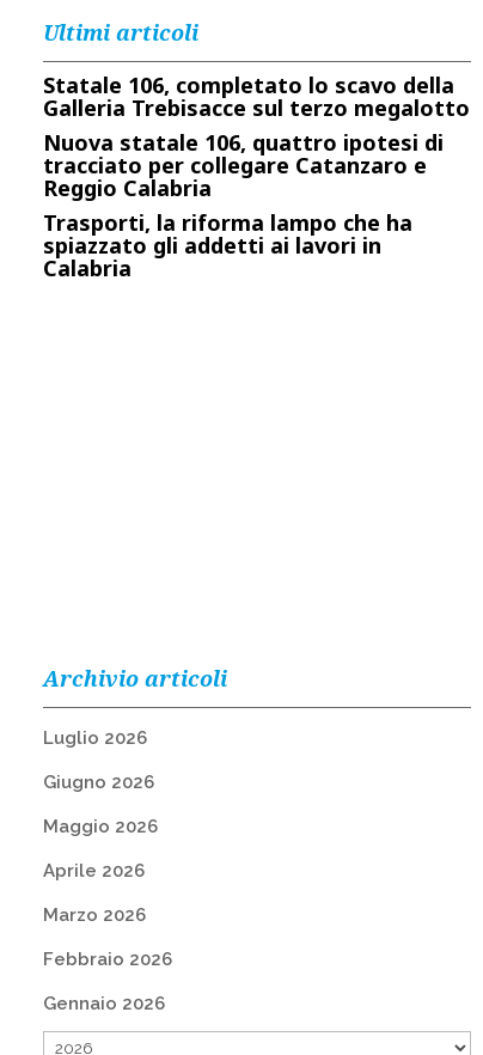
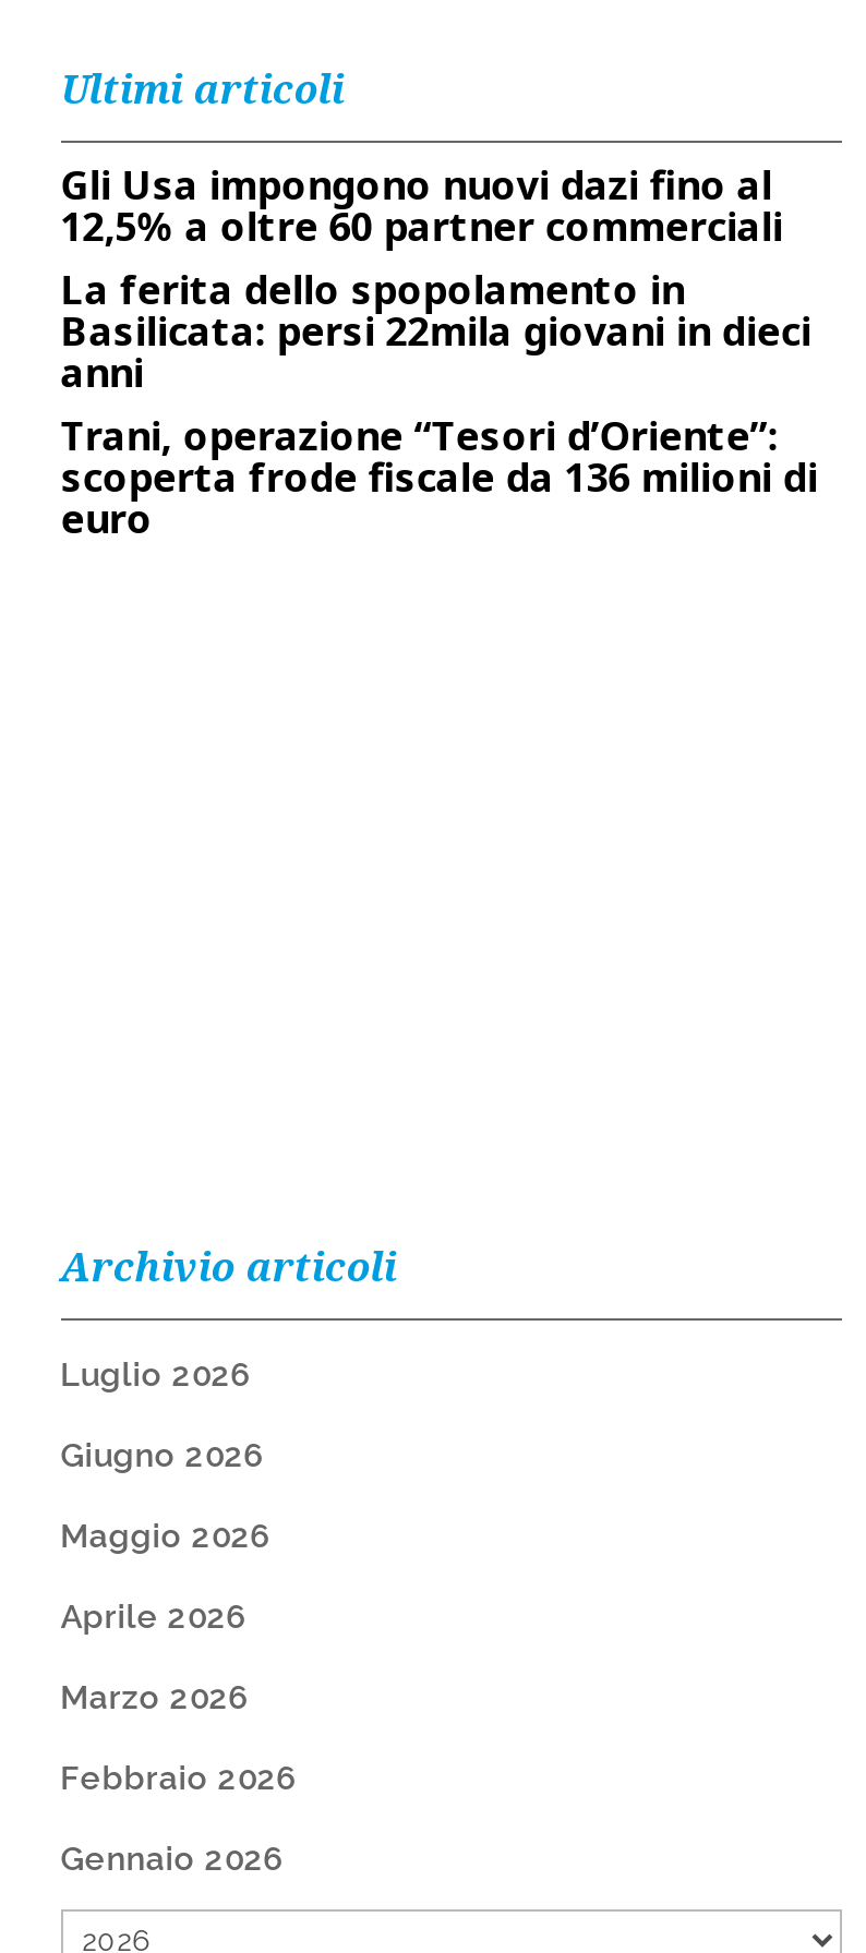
[43,71,470,282] Statale 106, completato lo scavo della | Galleria Trebisacce sul terzo megalotto | Nuova statale 106, quattro ipotesi di | tracciato per collegare Catanzaro e | Reggio Calabria | Trasporti, la riforma lampo che ha | spiazzato gli addetti ai lavori in | Calabria -> [61,158,818,544] Gli Usa impongono nuovi dazi fino al | 12,5% a oltre 60 partner commerciali | La ferita dello spopolamento in | Basilicata: persi 22mila giovani in dieci | anni | Trani, operazione “Tesori d’Oriente”: | scoperta frode fiscale da 136 milioni di | euro

